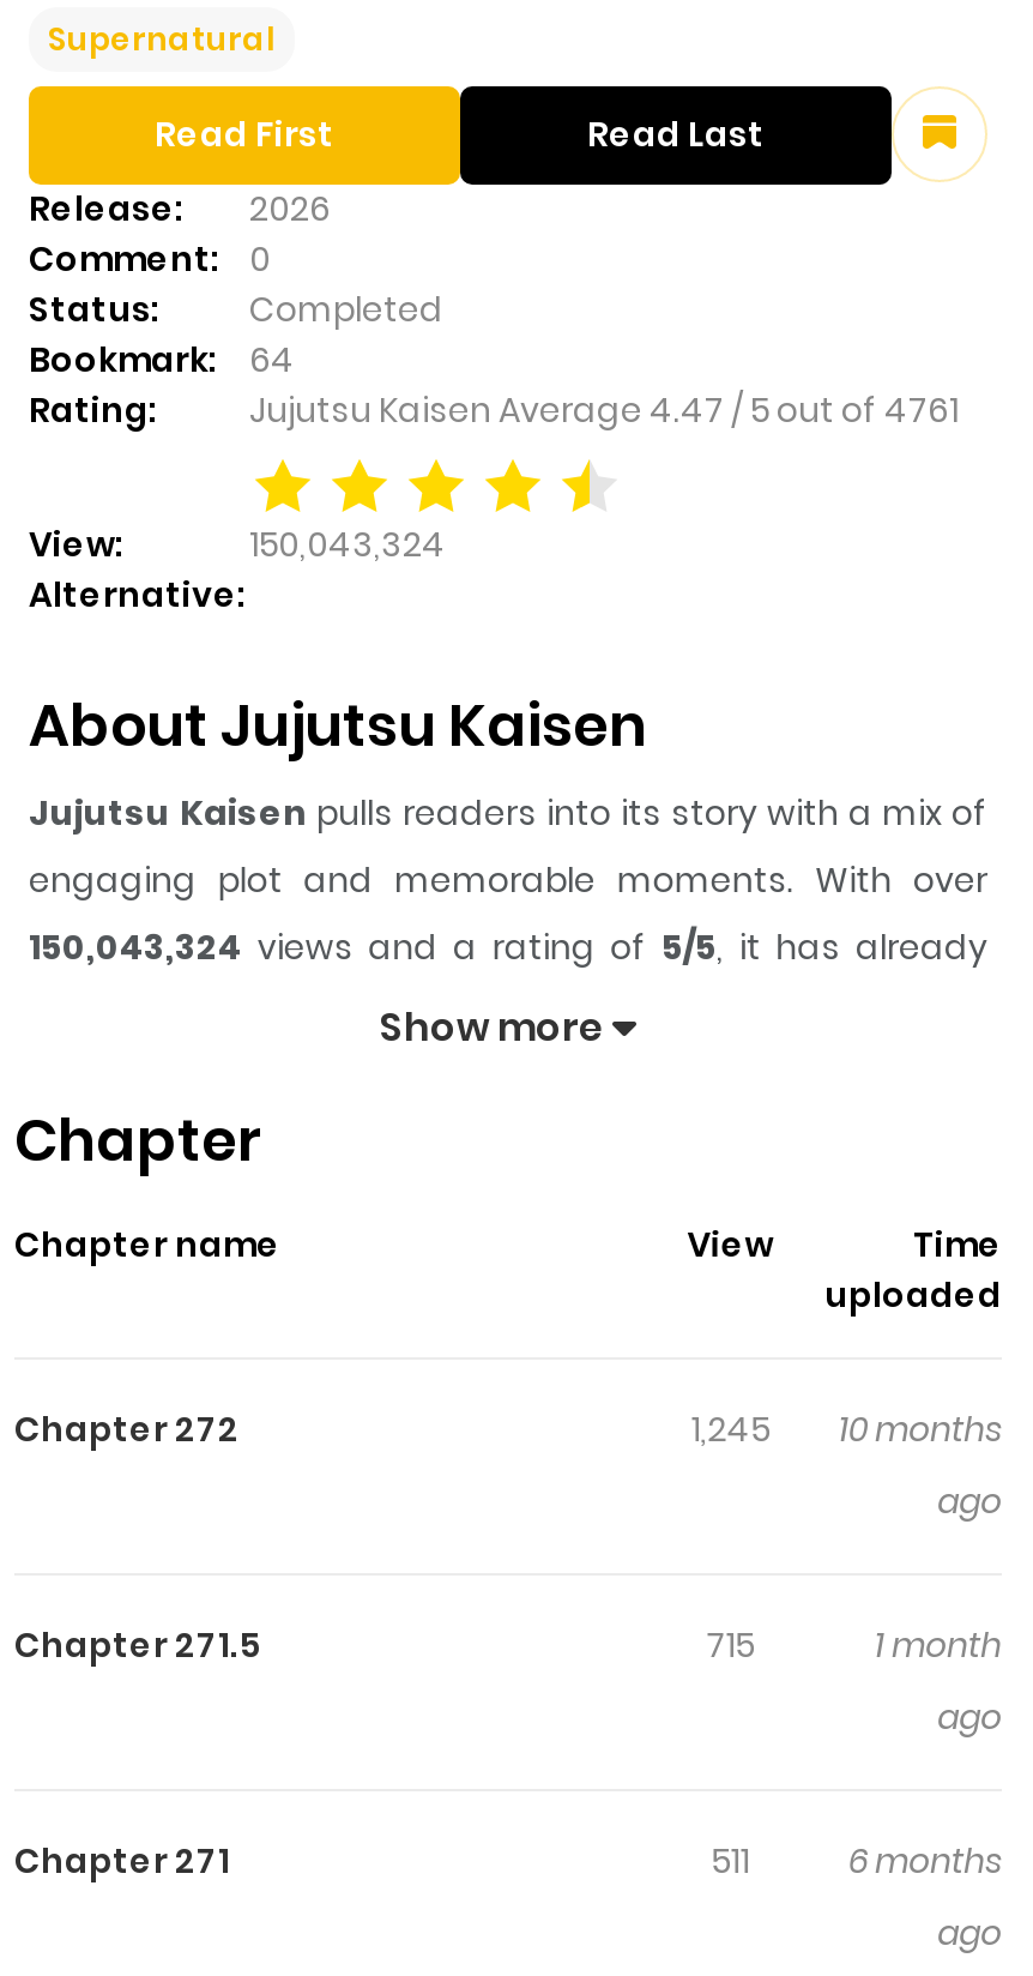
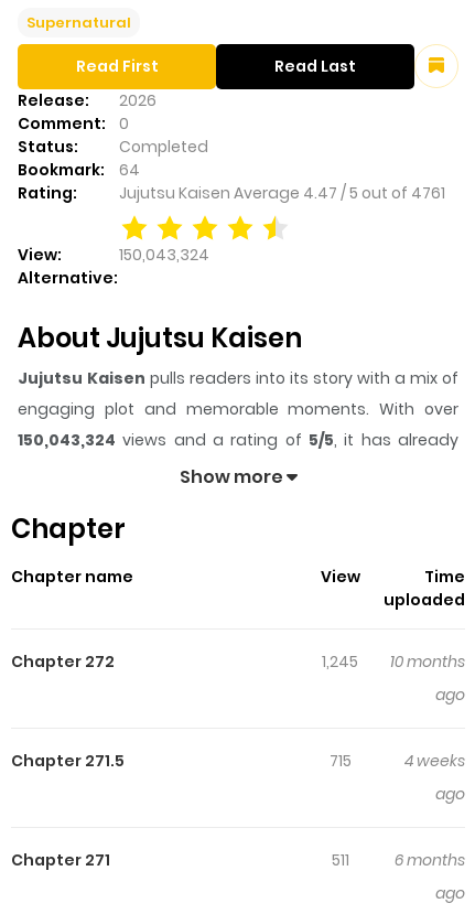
[875,1620,1002,1668] 1 month -> [404,749,465,771] 4 weeks

